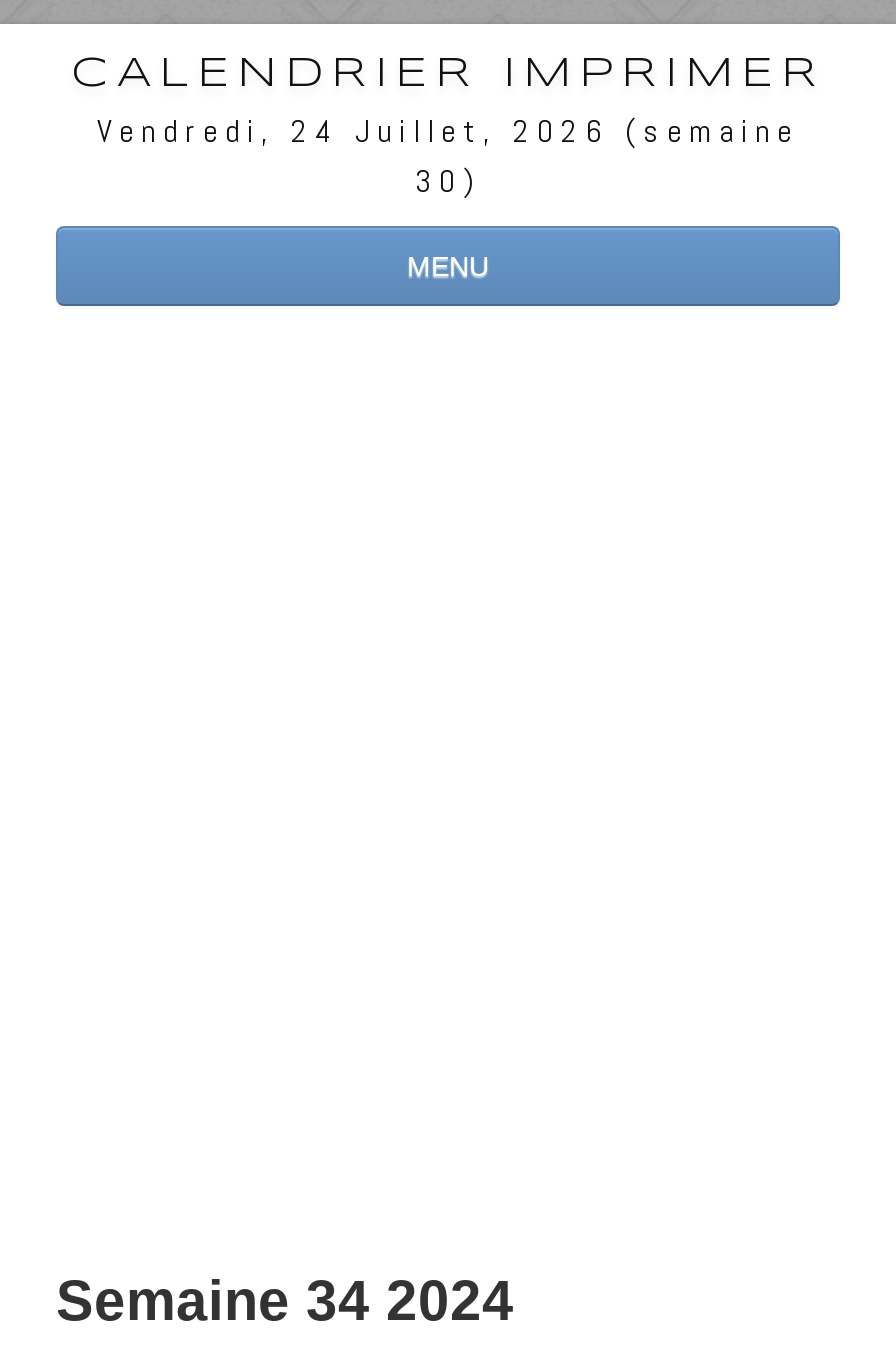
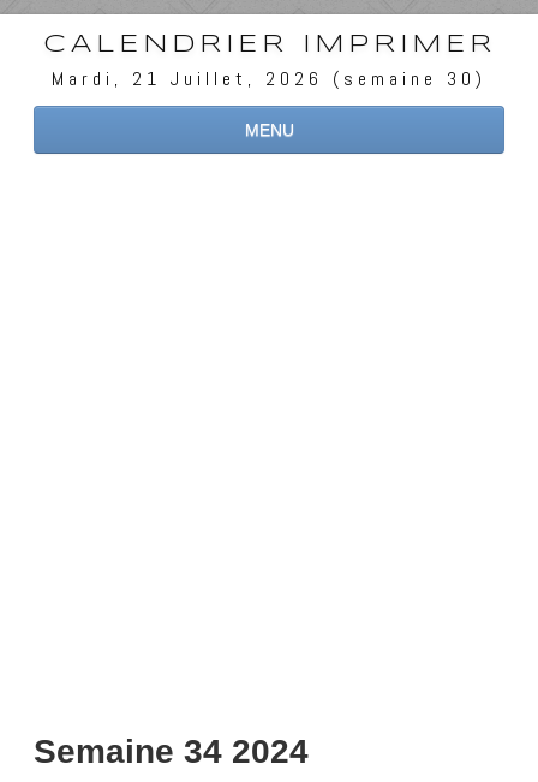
[97,110,799,202] Vendredi, 24 Juillet, 2026 (semaine | 30) -> [52,66,486,91] Mardi, 21 Juillet, 2026 (semaine 30)

